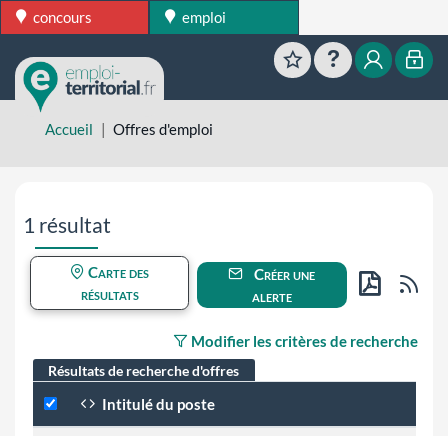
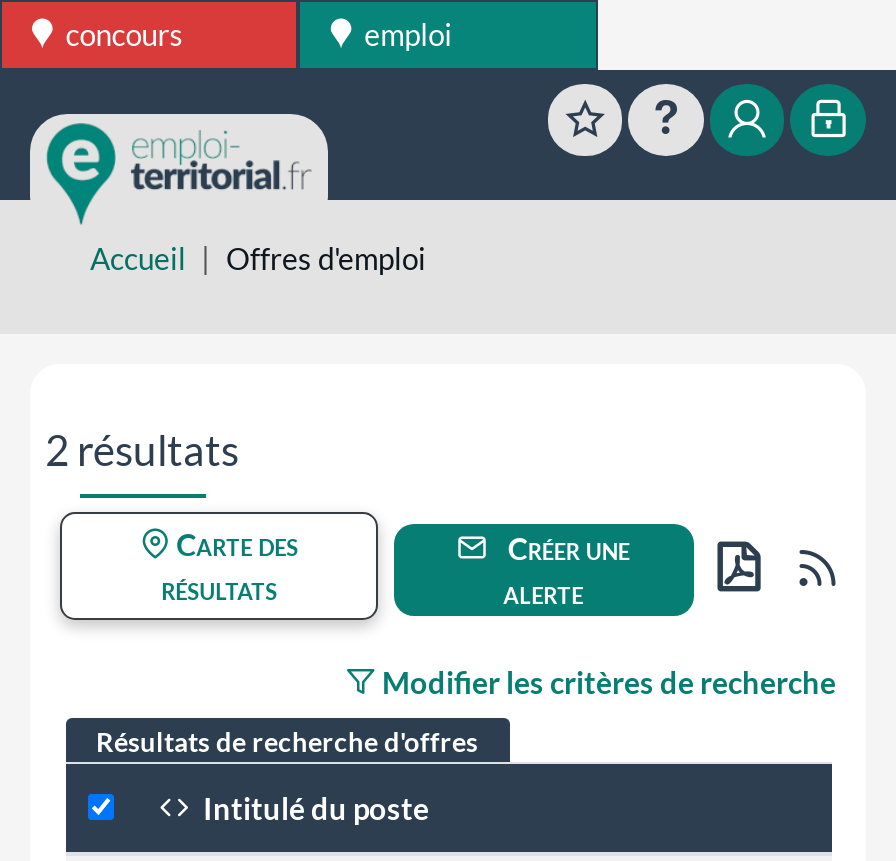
[22,211,110,236] 1 résultat -> [45,423,239,473] 2 résultats

